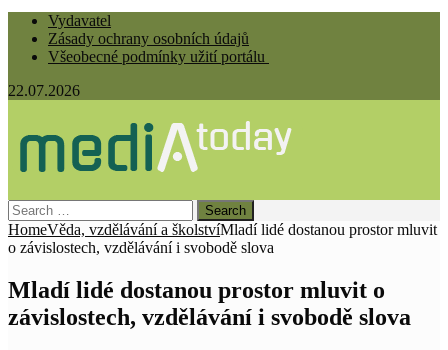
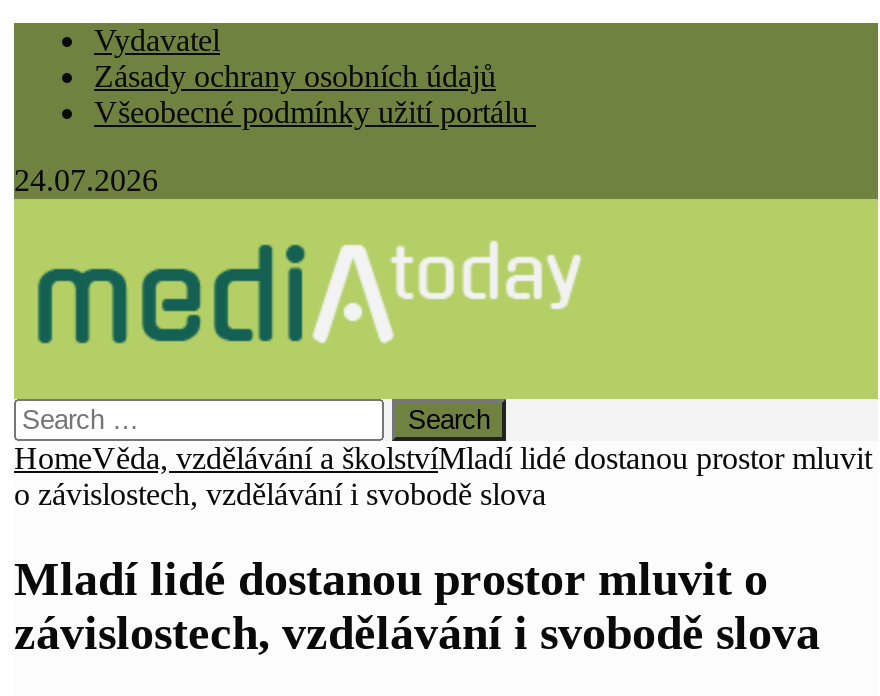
[8,82,80,99] 22.07.2026 -> [14,163,158,197] 24.07.2026

